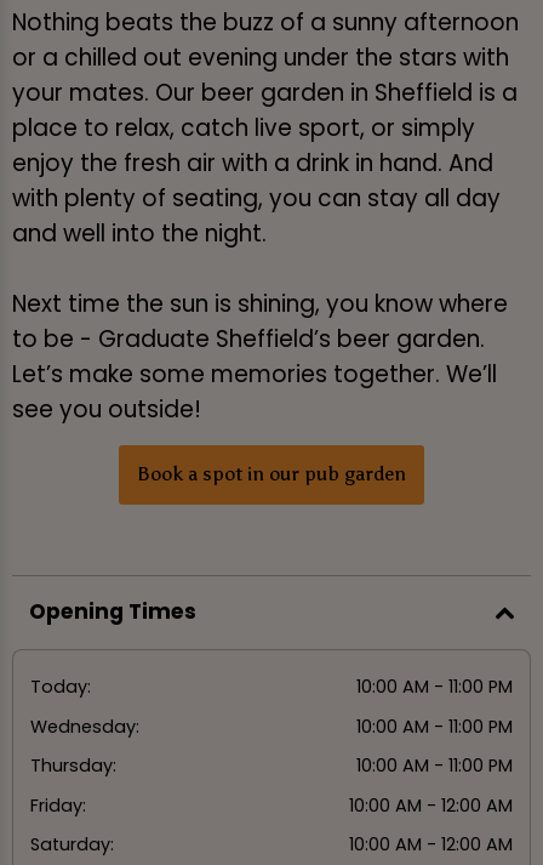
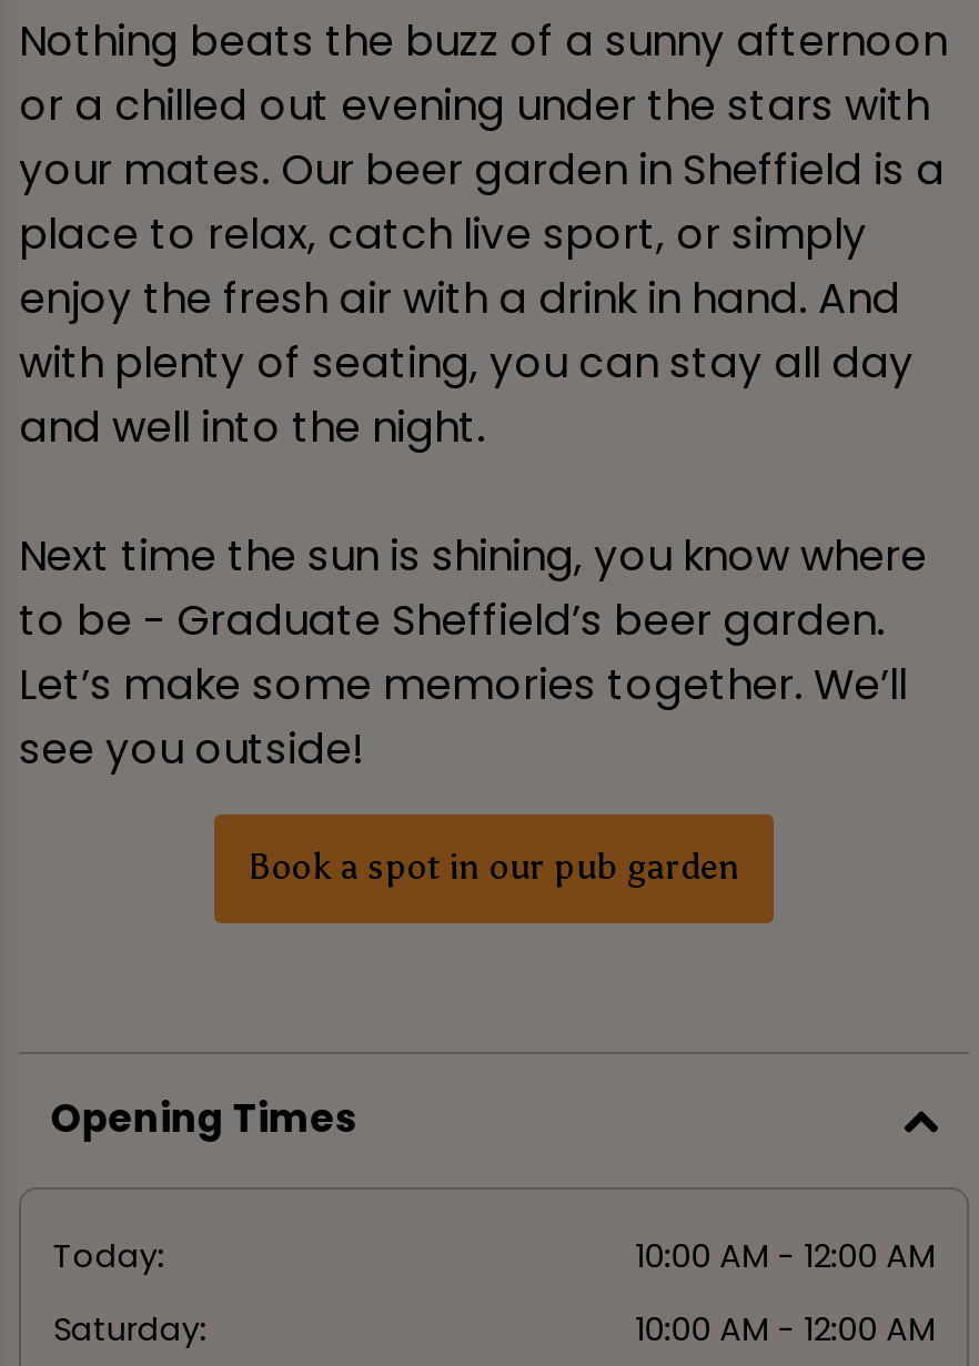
[31,675,512,817] 10:00 AM - 11:00 PM | Wednesday: | 10:00 AM - 11:00 PM | Thursday: | 10:00 AM - 11:00 PM | Friday: -> none

